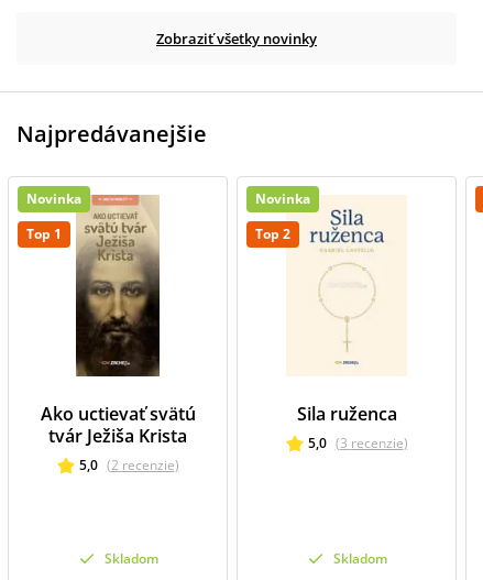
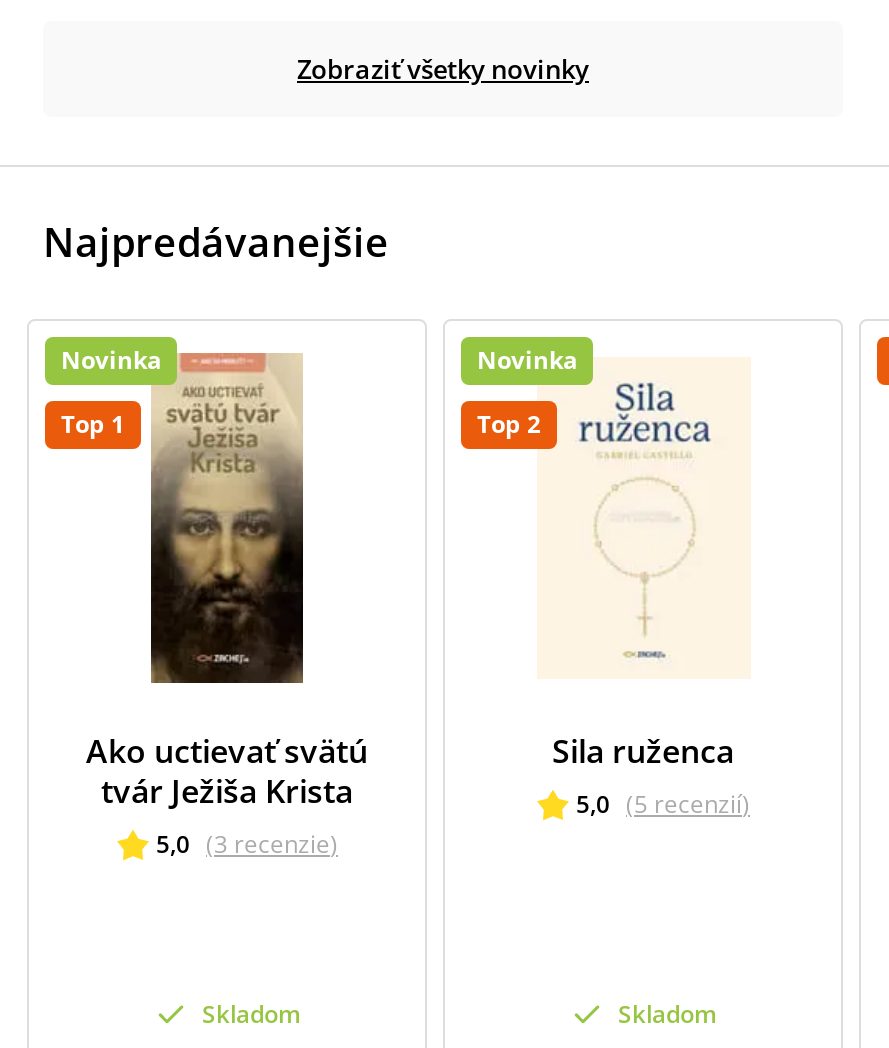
[308,434,408,452] 5,0 (3 recenzie) -> [576,787,750,821] 5,0 (5 recenzií)
[79,456,179,474] 5,0 (2 recenzie) -> [156,827,338,861] 5,0 (3 recenzie)

